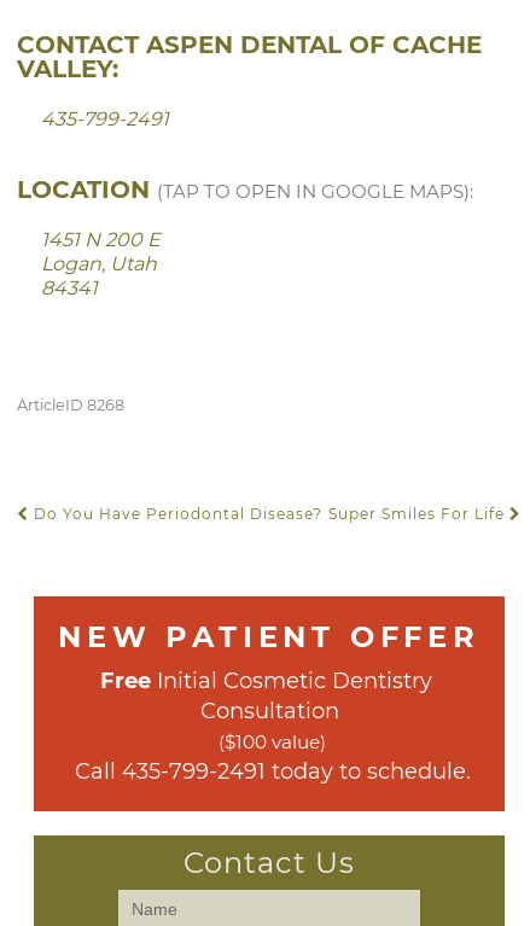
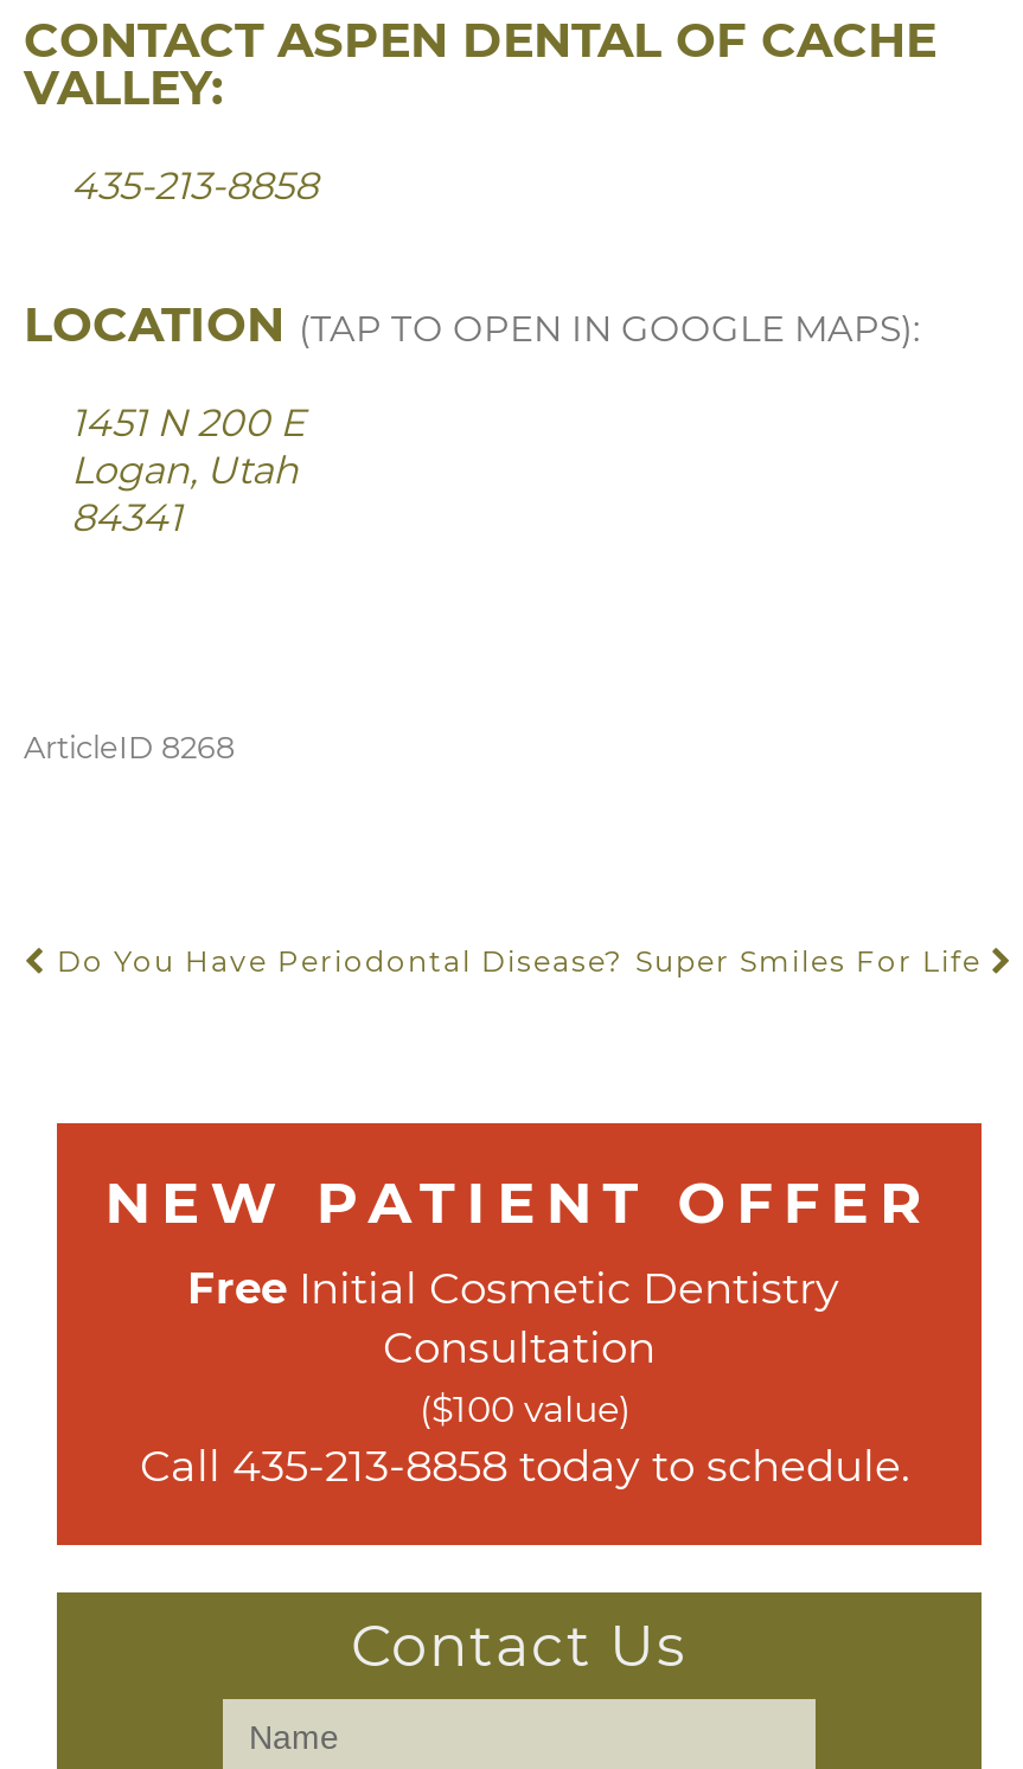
[41,107,169,130] 435-799-2491 -> [71,164,318,209] 435-213-8858
[74,758,470,785] Call 435-799-2491 today to schedule. -> [140,1441,910,1493] Call 435-213-8858 today to schedule.

